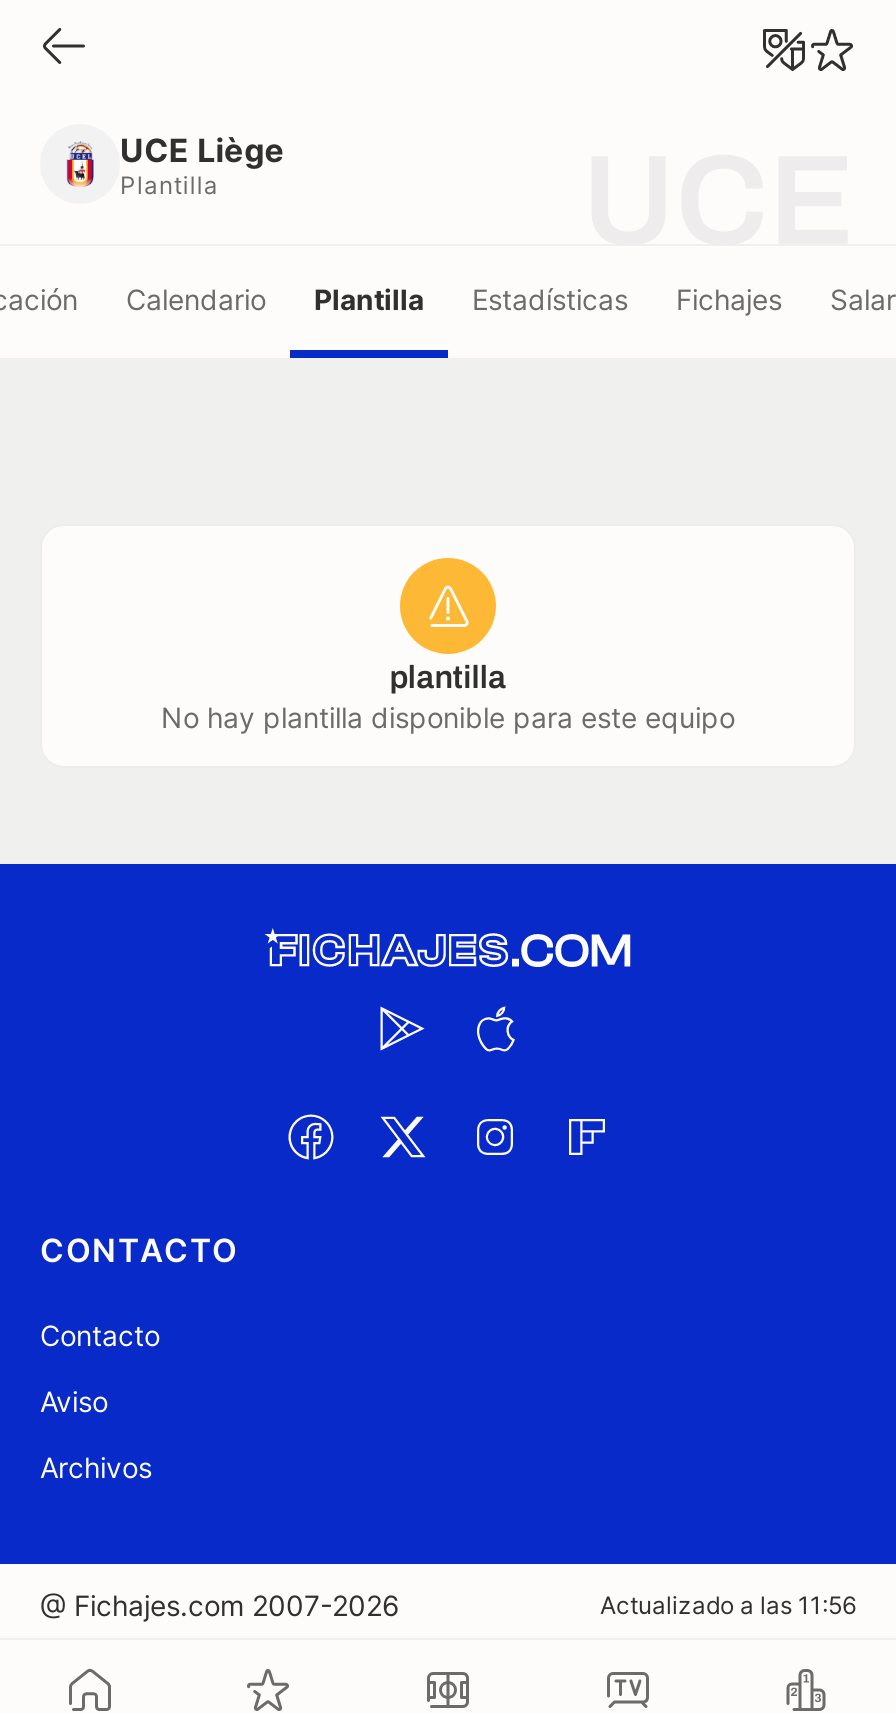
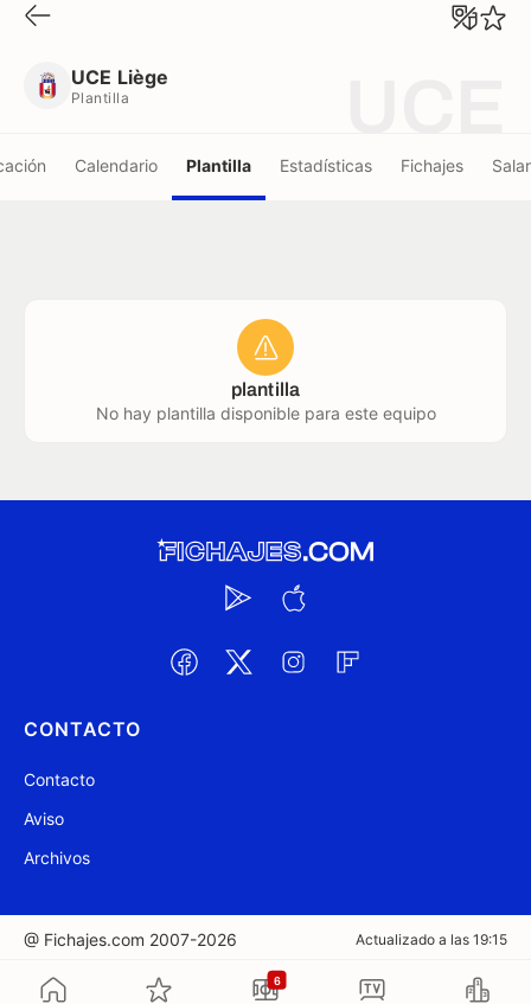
[600,1590,856,1620] Actualizado a las 11:56 -> [356,931,507,948] Actualizado a las 19:15
none -> [273,974,280,987] 6

